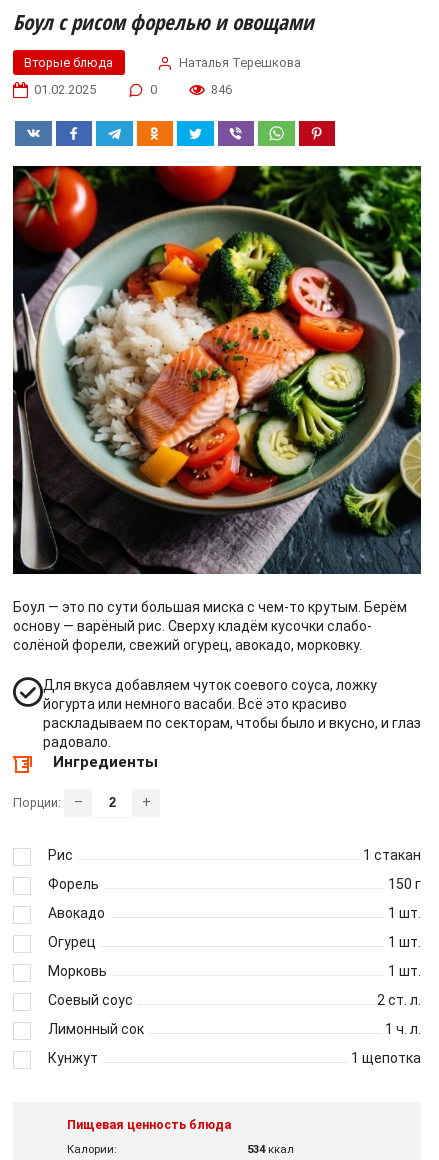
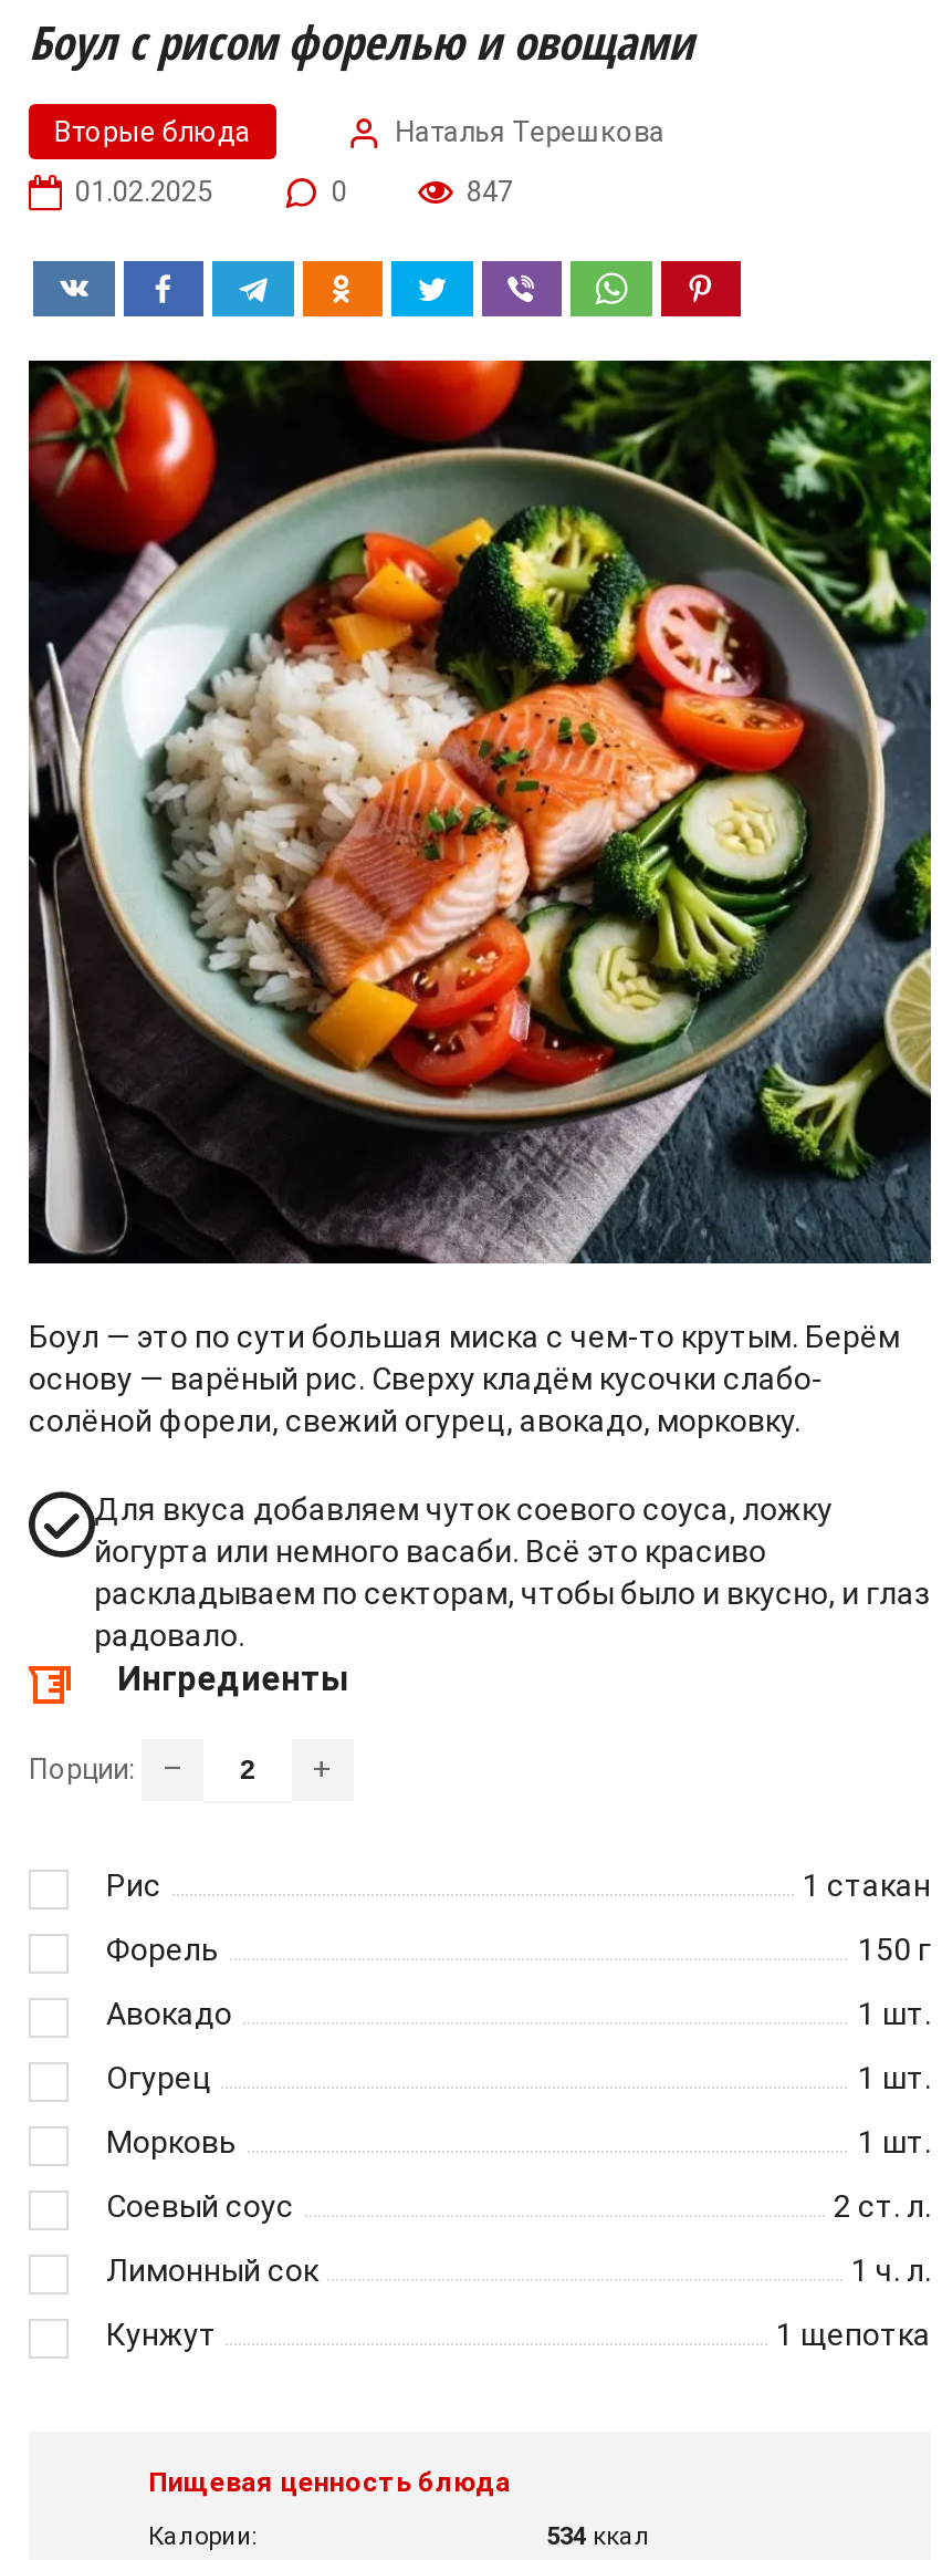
[211,82,232,97] 846 -> [467,175,513,208] 847

